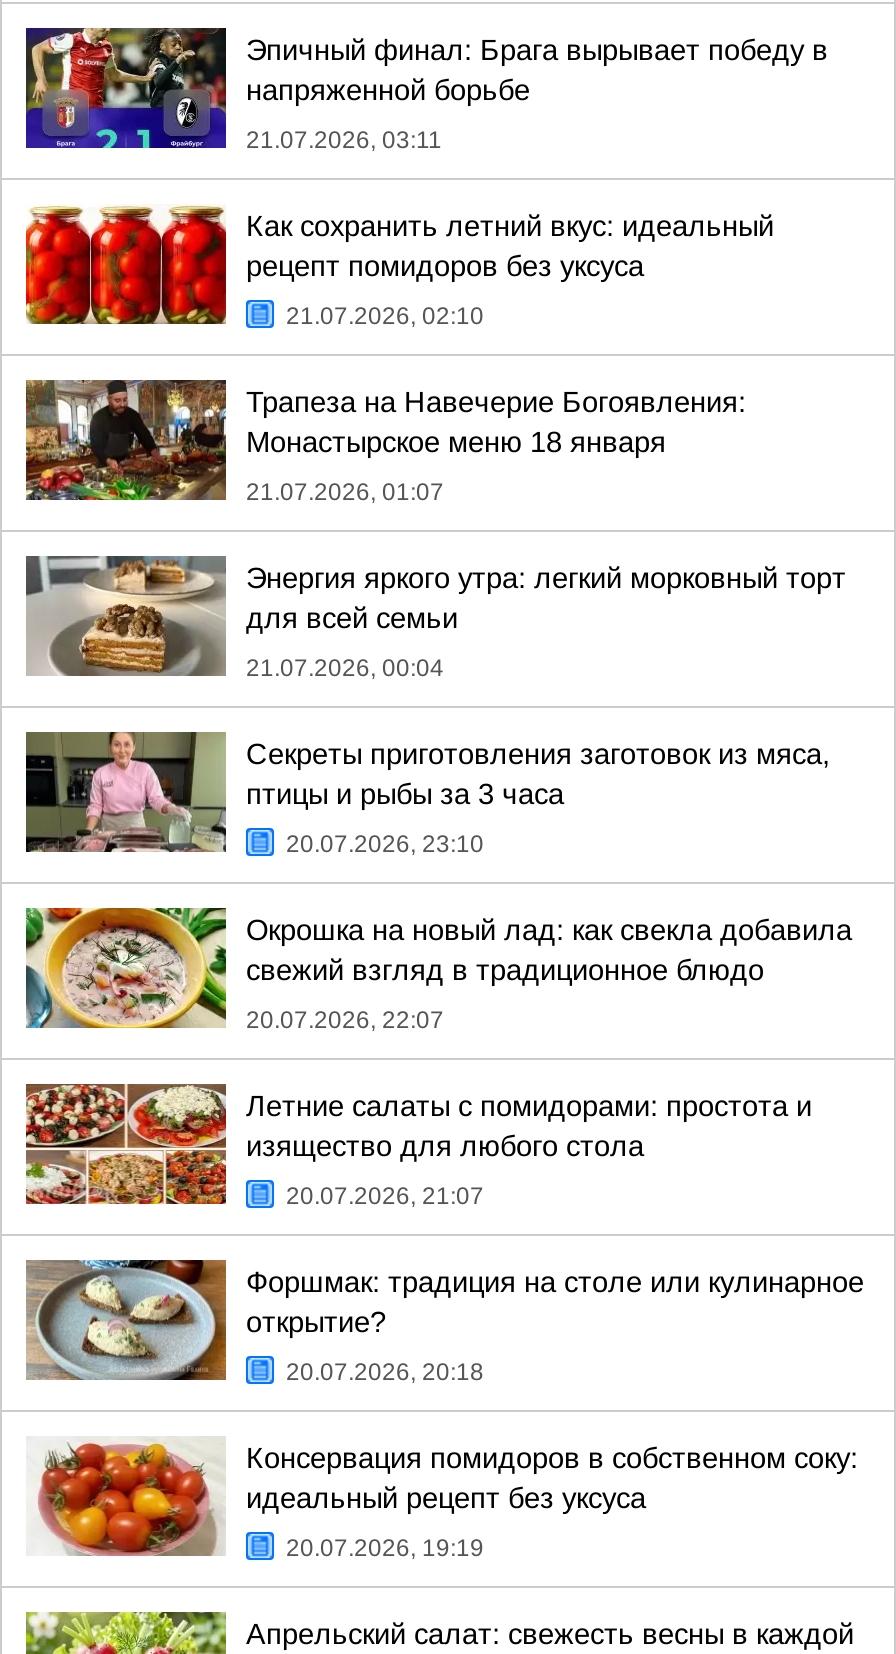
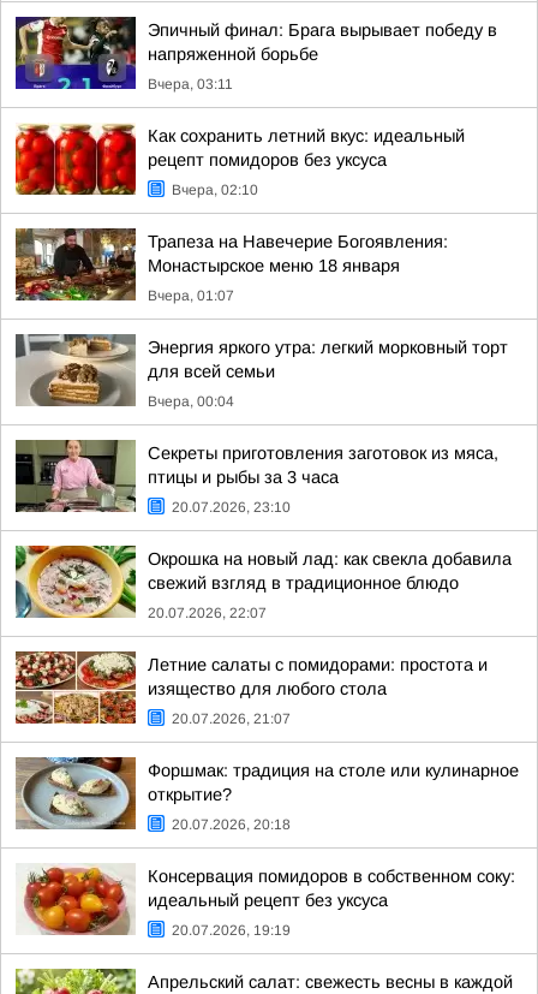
[246,126,442,154] 21.07.2026, 03:11 -> [148,76,233,93] Вчера, 03:11
[286,302,484,330] 21.07.2026, 02:10 -> [172,181,258,198] Вчера, 02:10
[246,478,444,506] 21.07.2026, 01:07 -> [148,287,234,304] Вчера, 01:07
[246,654,444,682] 21.07.2026, 00:04 -> [148,393,234,410] Вчера, 00:04

